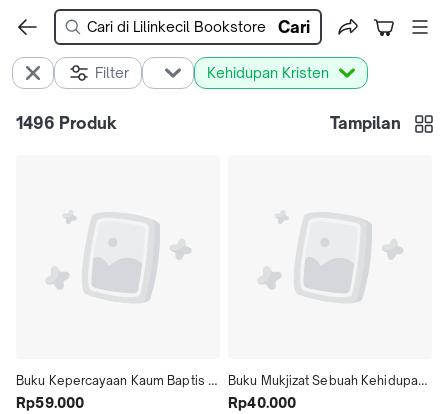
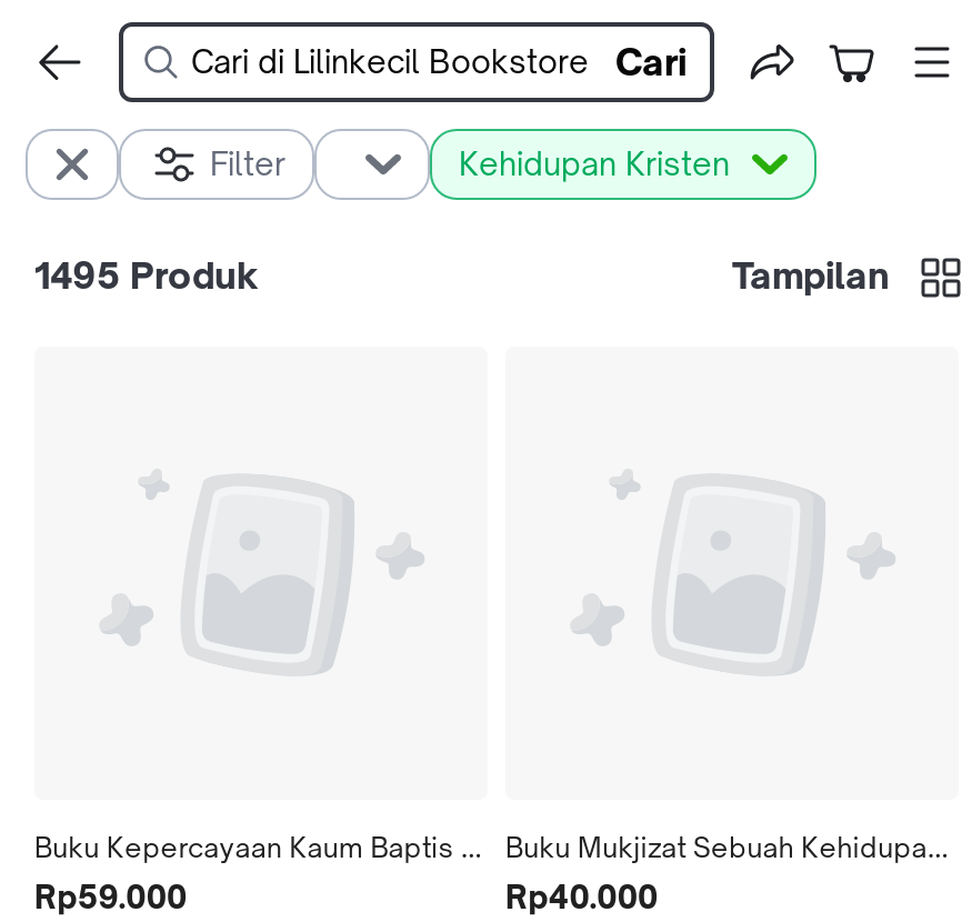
[16,113,117,133] 1496 Produk -> [34,253,259,298] 1495 Produk

